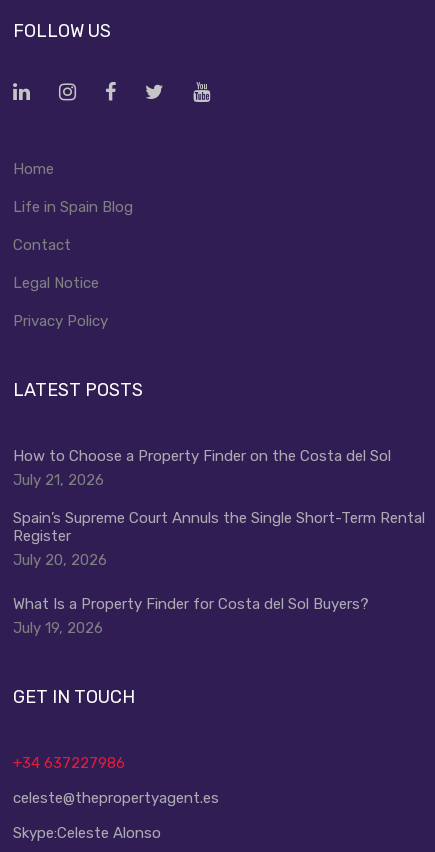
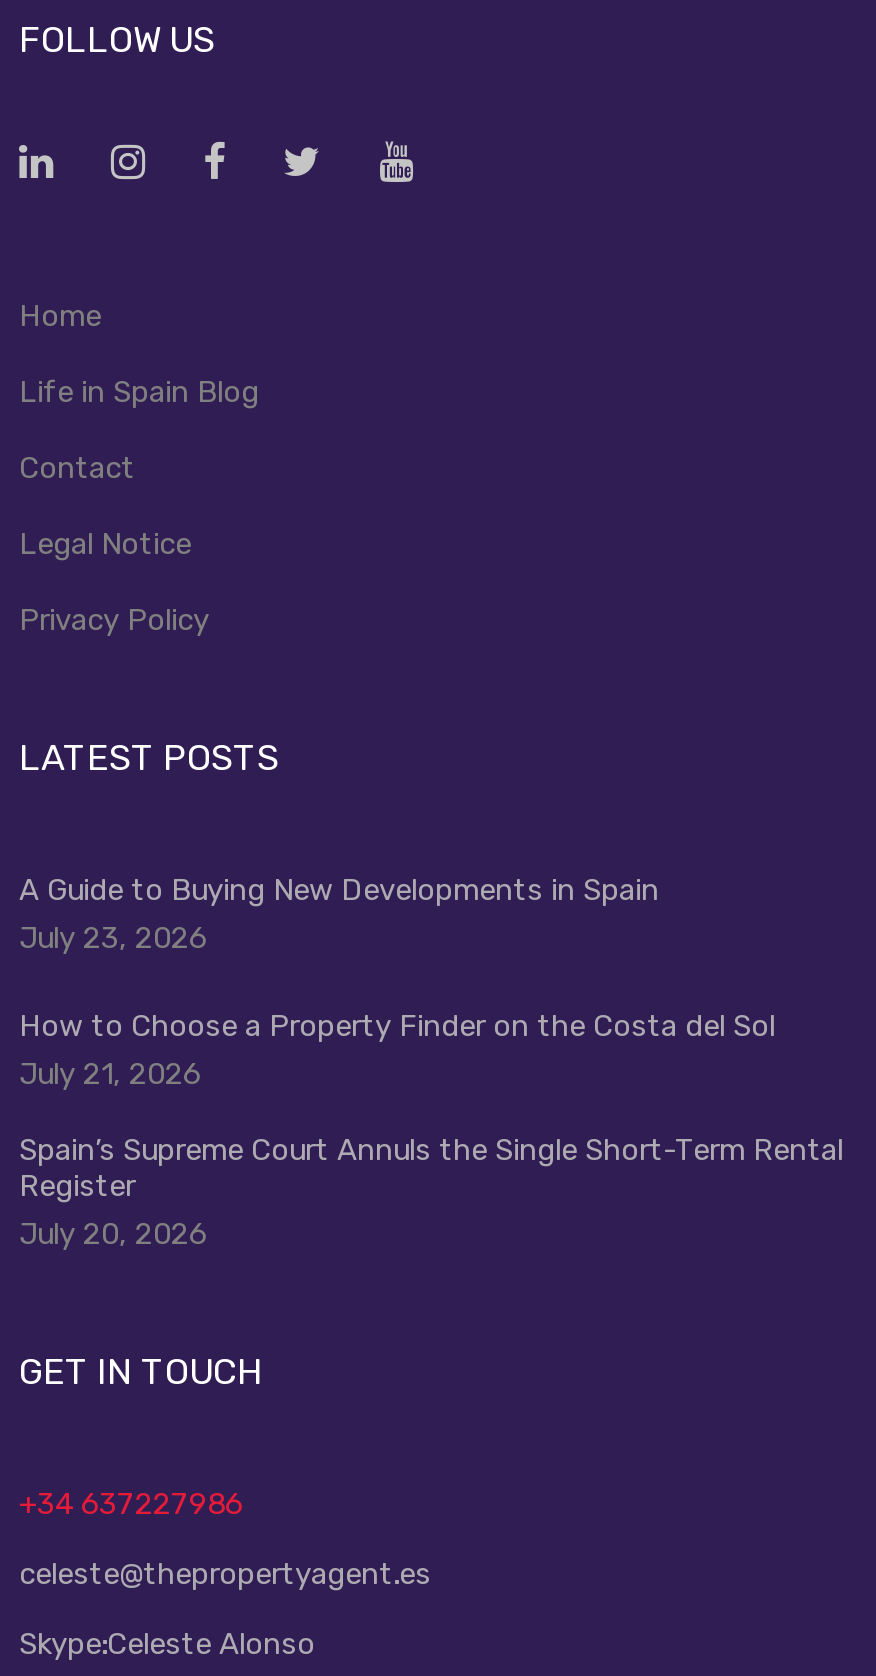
none -> [19,872,659,956] A Guide to Buying New Developments in Spain | July 23, 2026
moved [13,447,425,569] -> [19,1008,843,1252]: How to Choose a Property Finder on the Costa del Sol | July 21, 2026 | Spain’s Supreme Court Annuls the Single Short-Term Rental | Register | July 20, 2026
[13,595,369,637] What Is a Property Finder for Costa del Sol Buyers? | July 19, 2026 -> none

